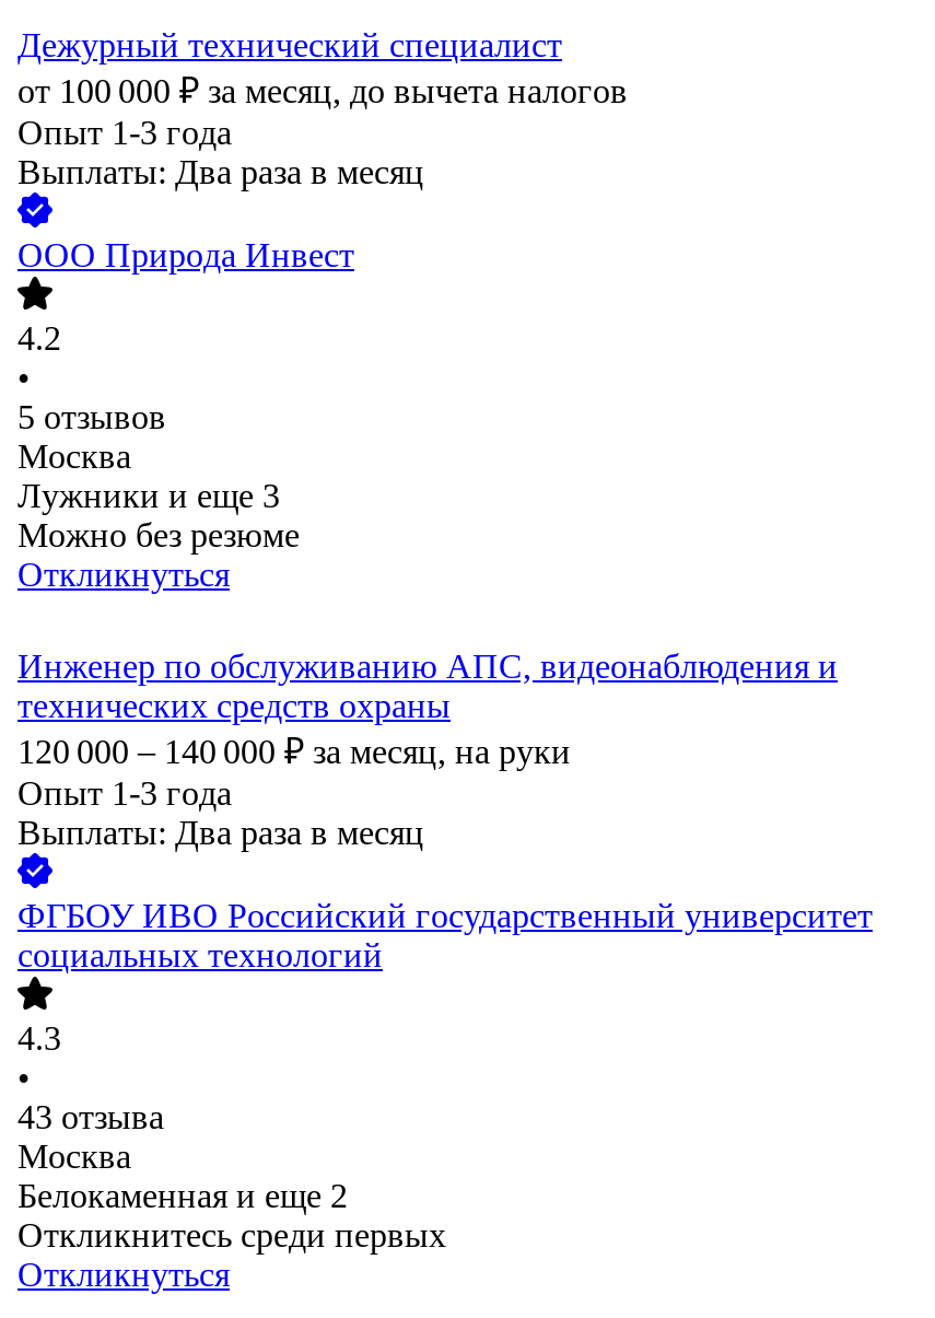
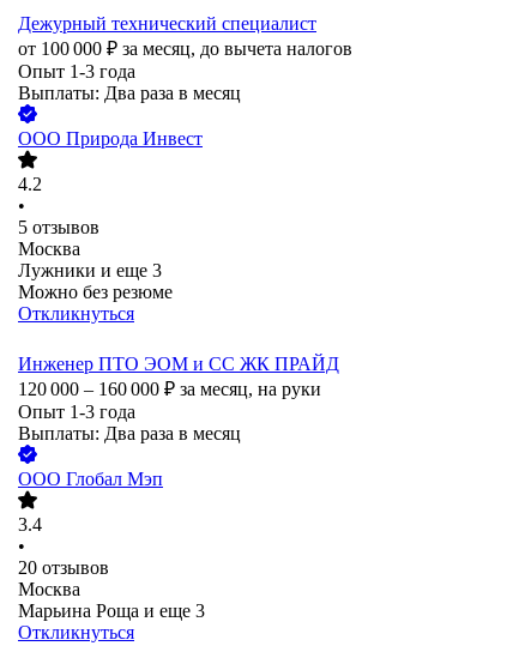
[17,648,838,771] Инженер по обслуживанию АПС, видеонаблюдения и | технических средств охраны | 120 000 – 140 000 ₽ за месяц, на руки -> [18,354,339,399] Инженер ПТО ЭОМ и СС ЖК ПРАЙД | 120 000 – 160 000 ₽ за месяц, на руки
[17,898,873,974] ФГБОУ ИВО Российский государственный университет | социальных технологий -> [18,469,163,489] ООО Глобал Мэп
[17,1020,61,1057] 4.3 -> [18,515,42,535] 3.4
[17,1099,164,1136] 43 отзыва -> [18,558,109,578] 20 отзывов
[17,1178,446,1254] Белокаменная и еще 2 | Откликнитесь среди первых -> [18,601,205,621] Марьина Роща и еще 3

